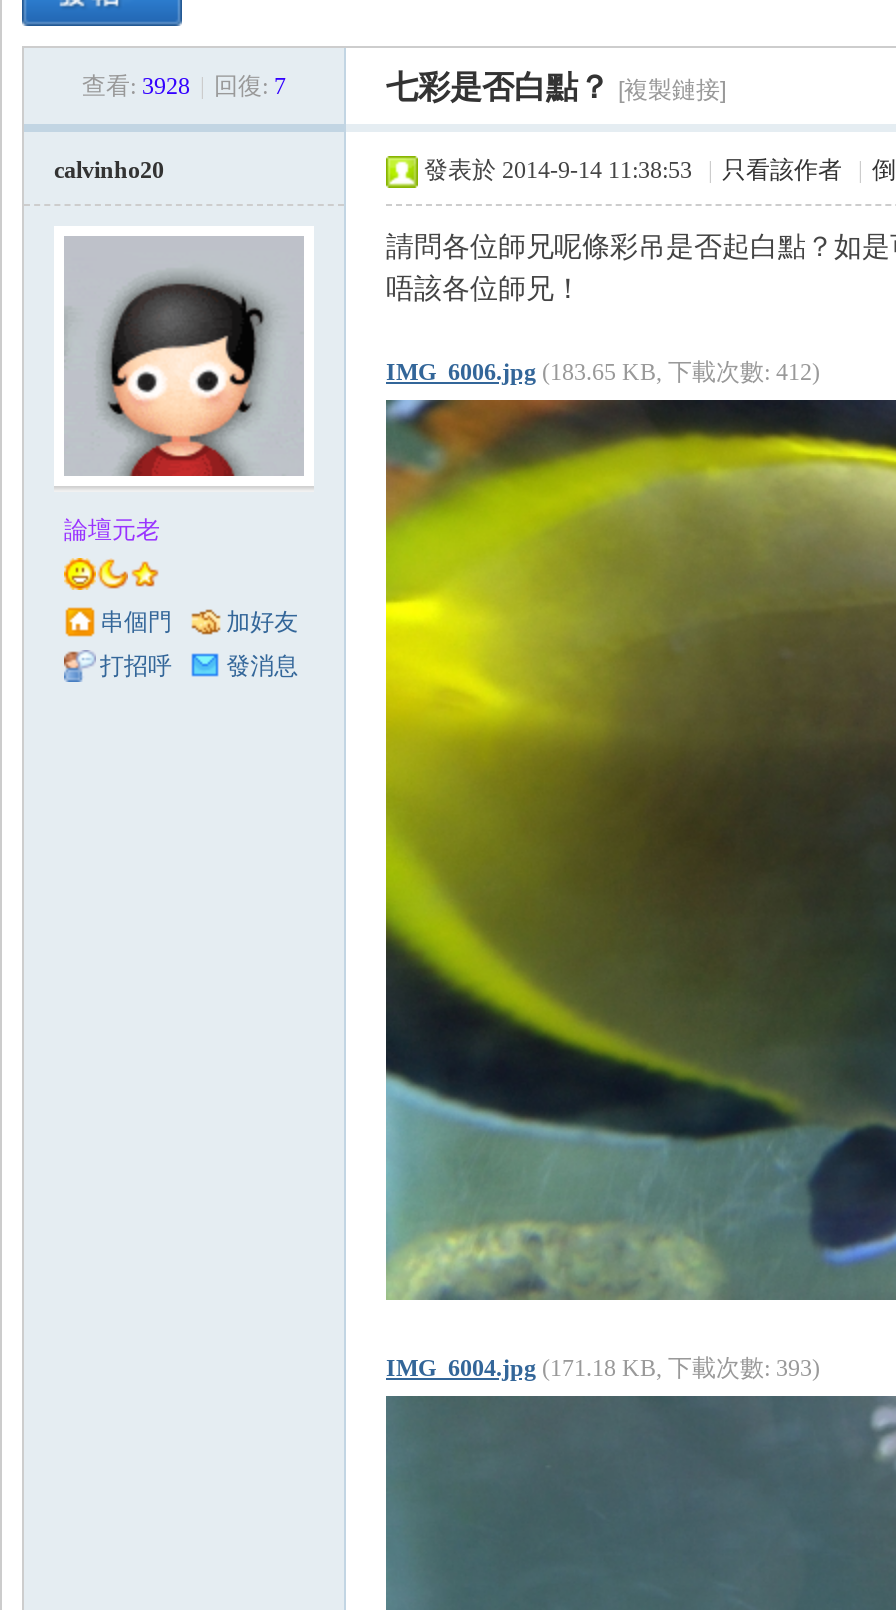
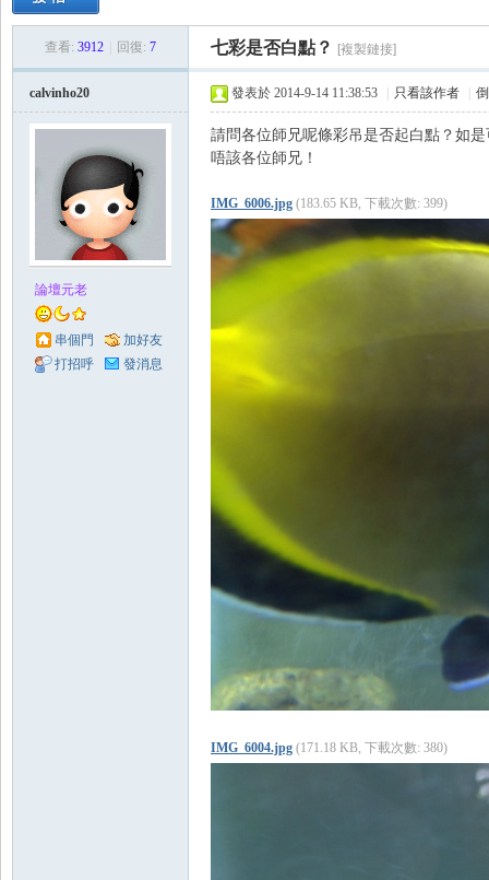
[82,72,286,100] 查看: 3928 回復: 7 -> [45,39,156,55] 查看: 3912 回復: 7
[386,358,820,386] IMG_6006.jpg (183.65 KB, 下載次數: 412) -> [211,196,448,211] IMG_6006.jpg (183.65 KB, 下載次數: 399)
[386,1354,820,1382] IMG_6004.jpg (171.18 KB, 下載次數: 393) -> [211,740,448,755] IMG_6004.jpg (171.18 KB, 下載次數: 380)

